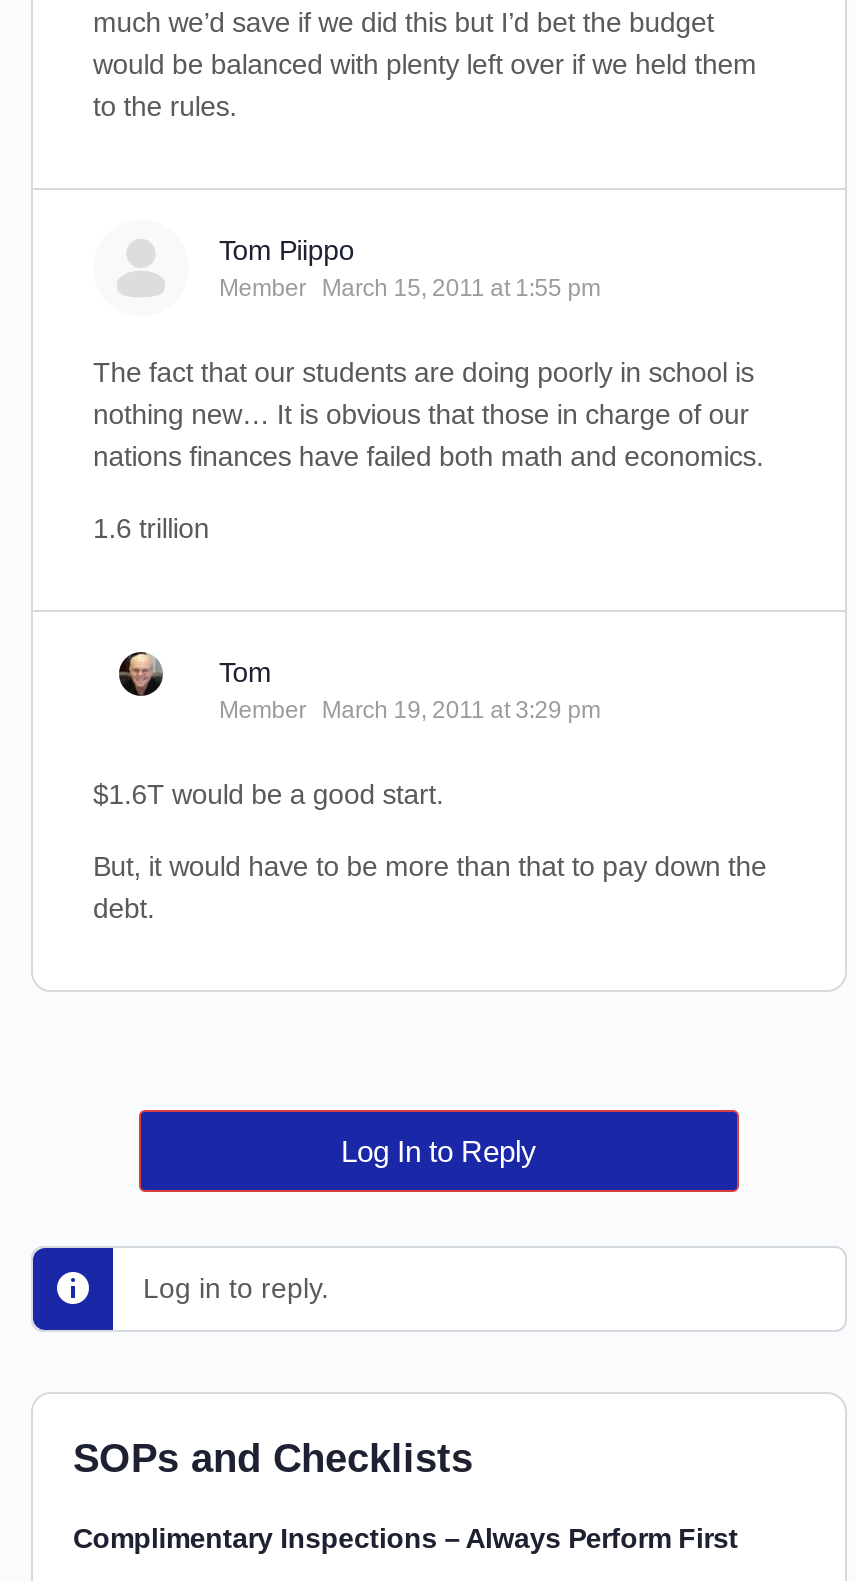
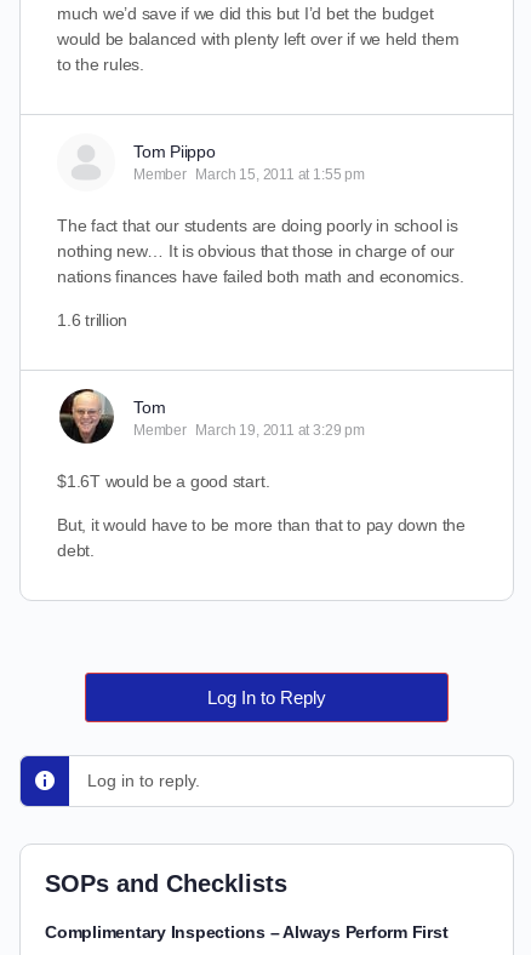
[97,642,187,732] [image] -> [58,388,115,445] [image]

